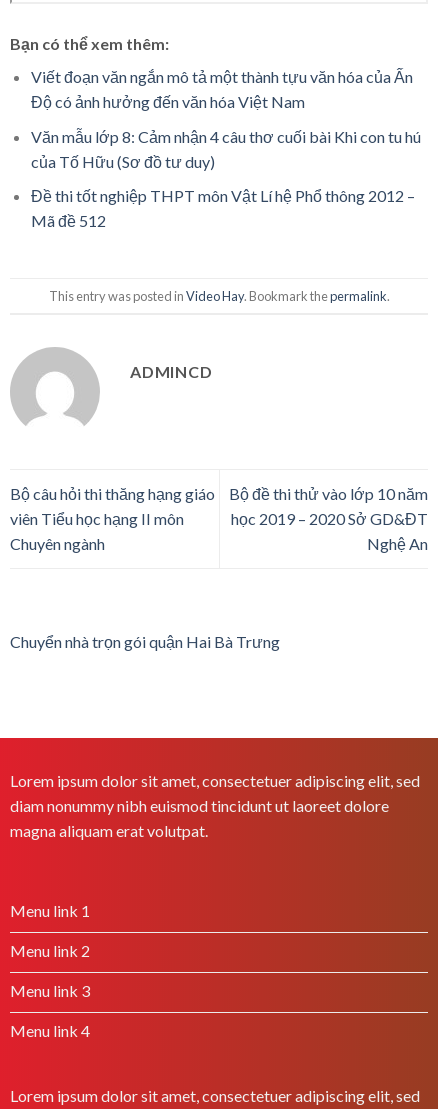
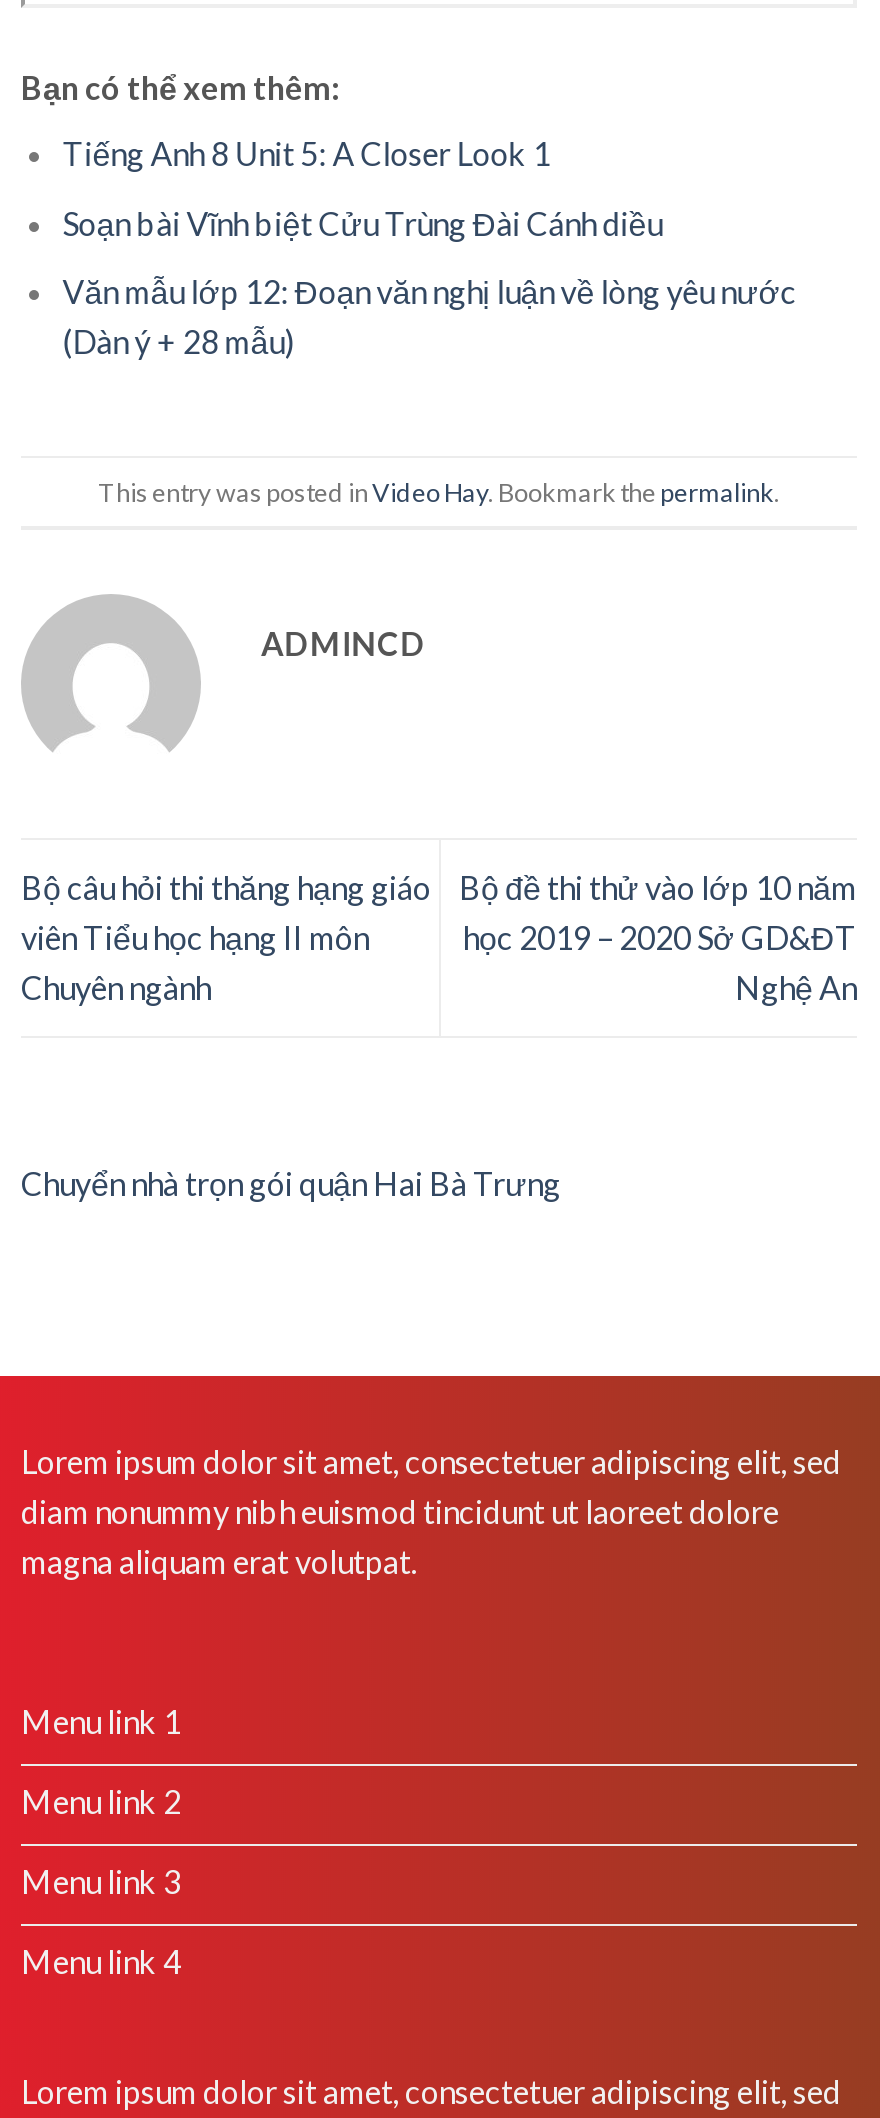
[31,67,413,111] Viết đoạn văn ngắn mô tả một thành tựu văn hóa của Ấn | Độ có ảnh hưởng đến văn hóa Việt Nam -> [63,134,551,172] Tiếng Anh 8 Unit 5: A Closer Look 1
[31,127,421,171] Văn mẫu lớp 8: Cảm nhận 4 câu thơ cuối bài Khi con tu hú | của Tố Hữu (Sơ đồ tư duy) -> [63,204,663,242] Soạn bài Vĩnh biệt Cửu Trùng Đài Cánh diều
[31,186,415,230] Đề thi tốt nghiệp THPT môn Vật Lí hệ Phổ thông 2012 – | Mã đề 512 -> [63,273,797,361] Văn mẫu lớp 12: Đoạn văn nghị luận về lòng yêu nước | (Dàn ý + 28 mẫu)

